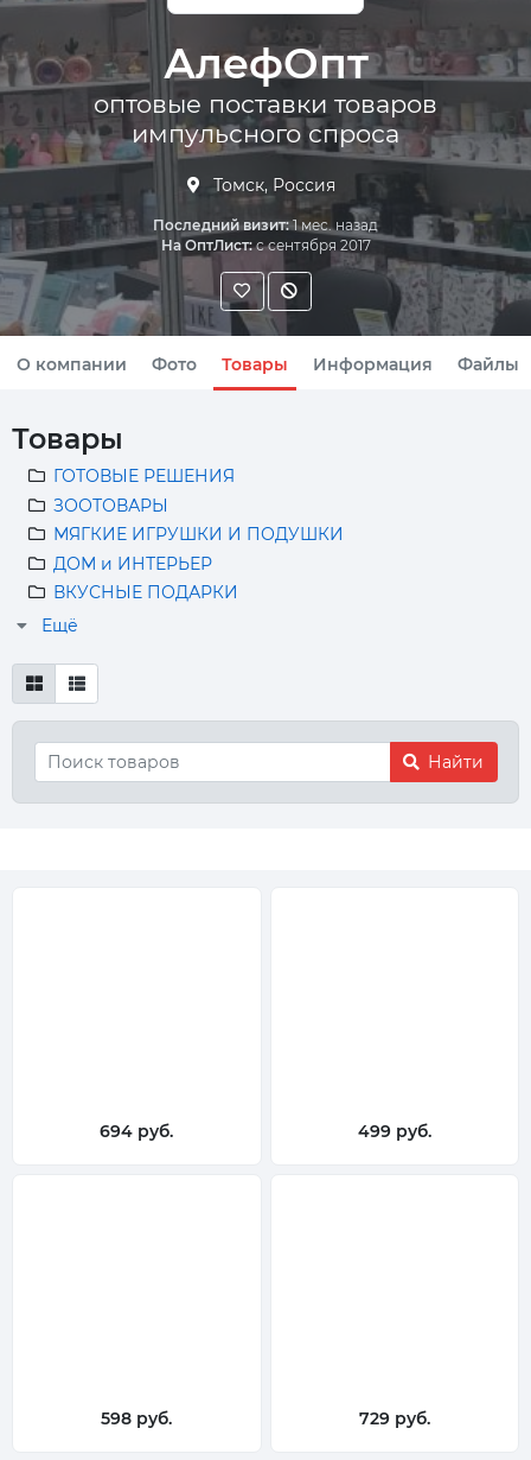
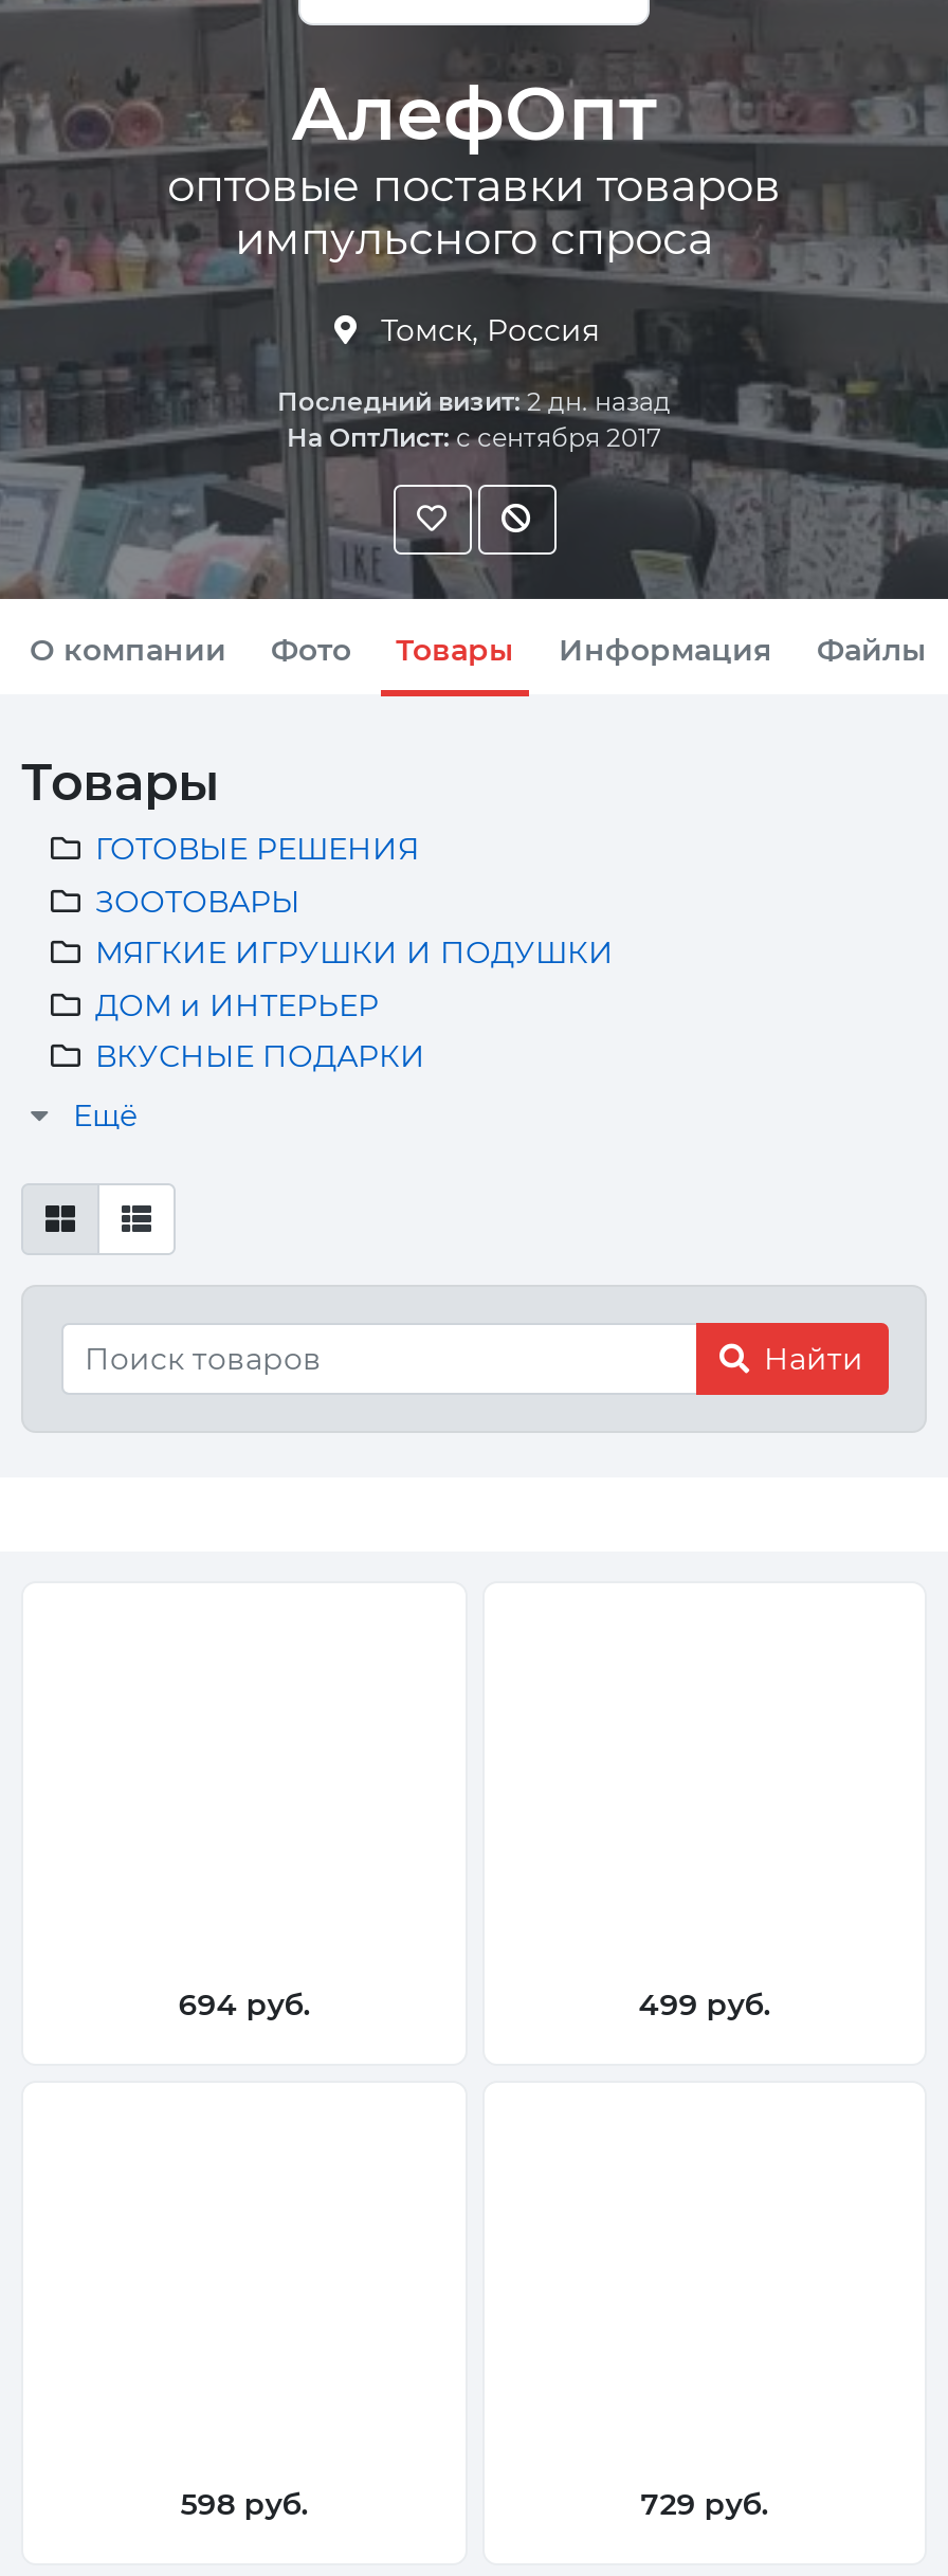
[153,216,378,234] Последний визит: 1 мес. назад -> [277,385,671,417] Последний визит: 2 дн. назад

